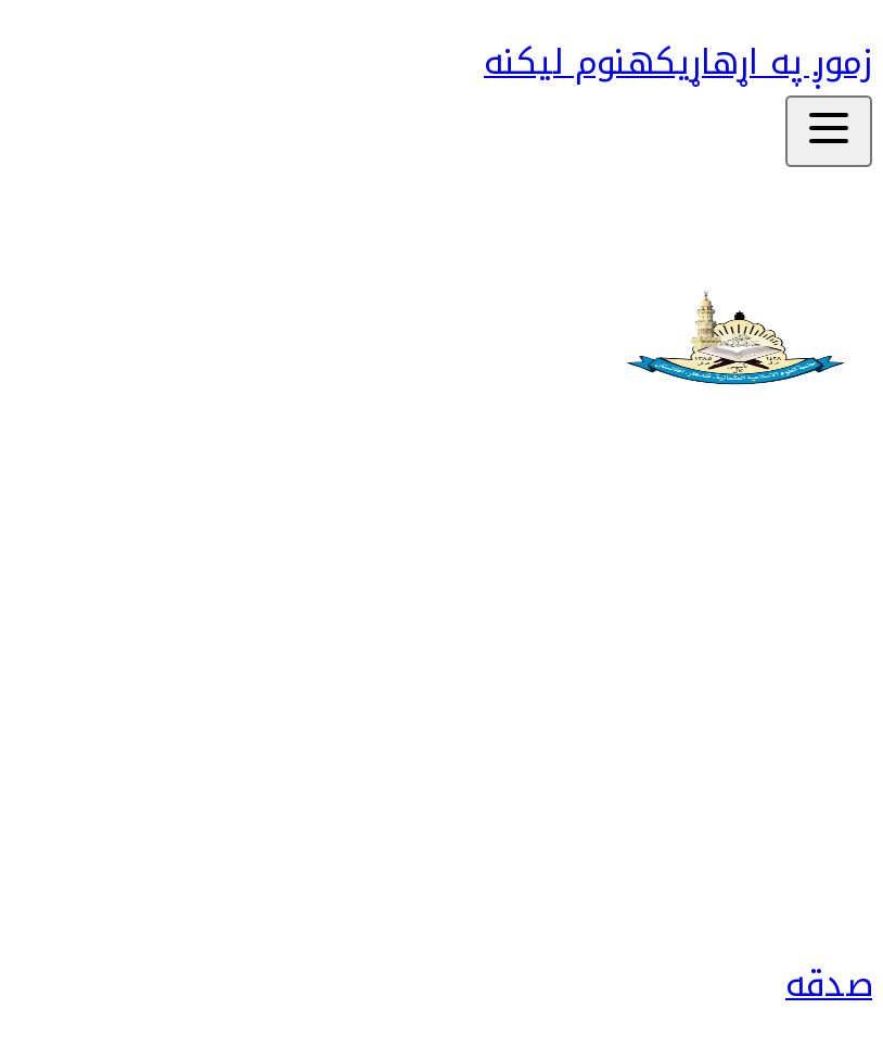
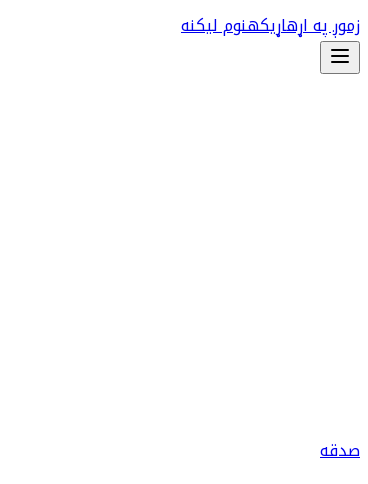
[625,291,846,388] [image] -> none

